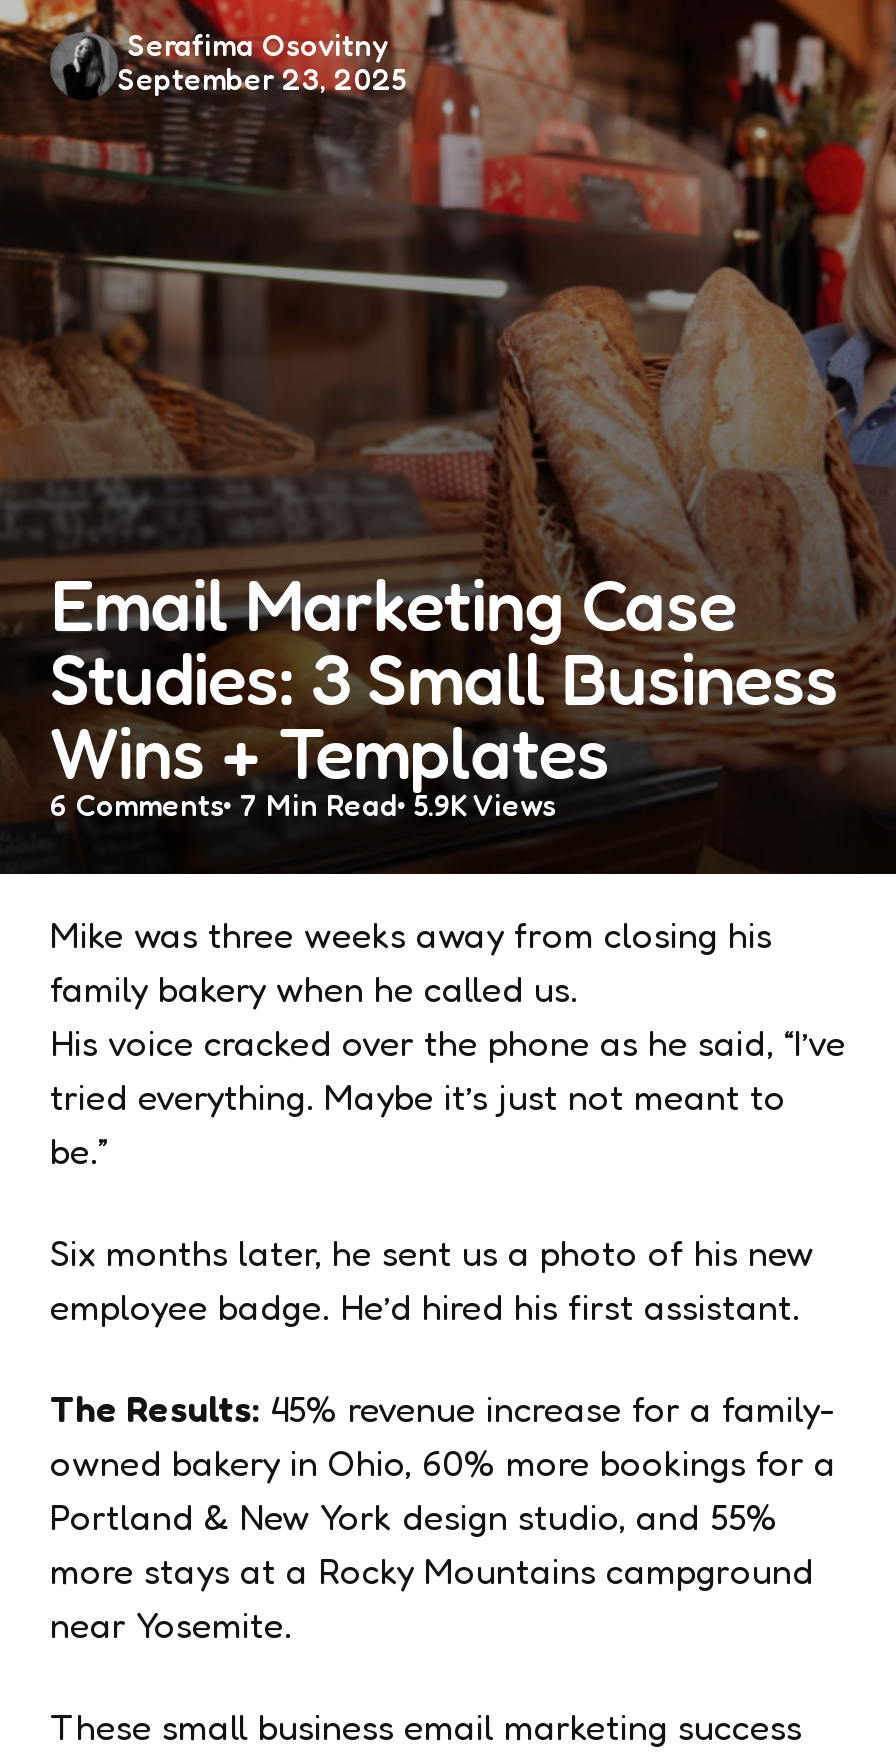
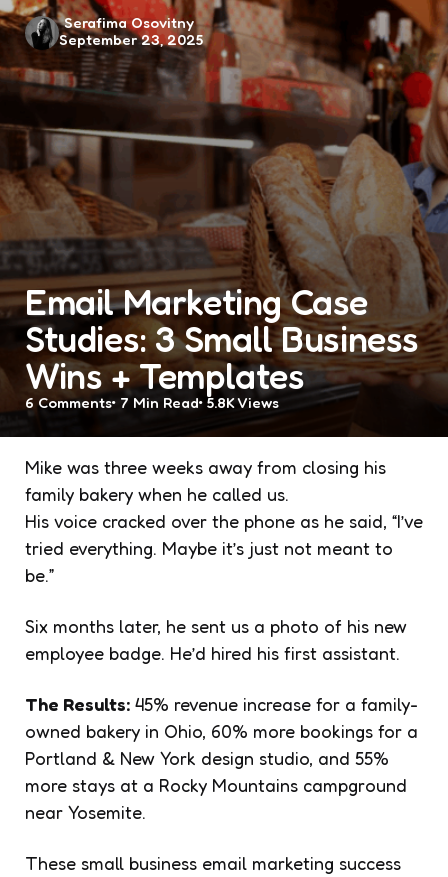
[50,786,556,824] 6 Comments 7 Min Read 5.9K Views -> [25,393,279,412] 6 Comments 7 Min Read 5.8K Views

